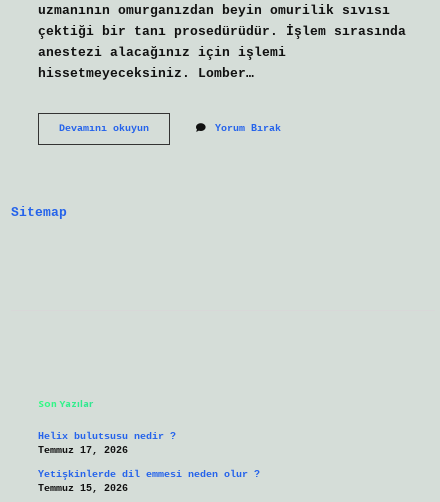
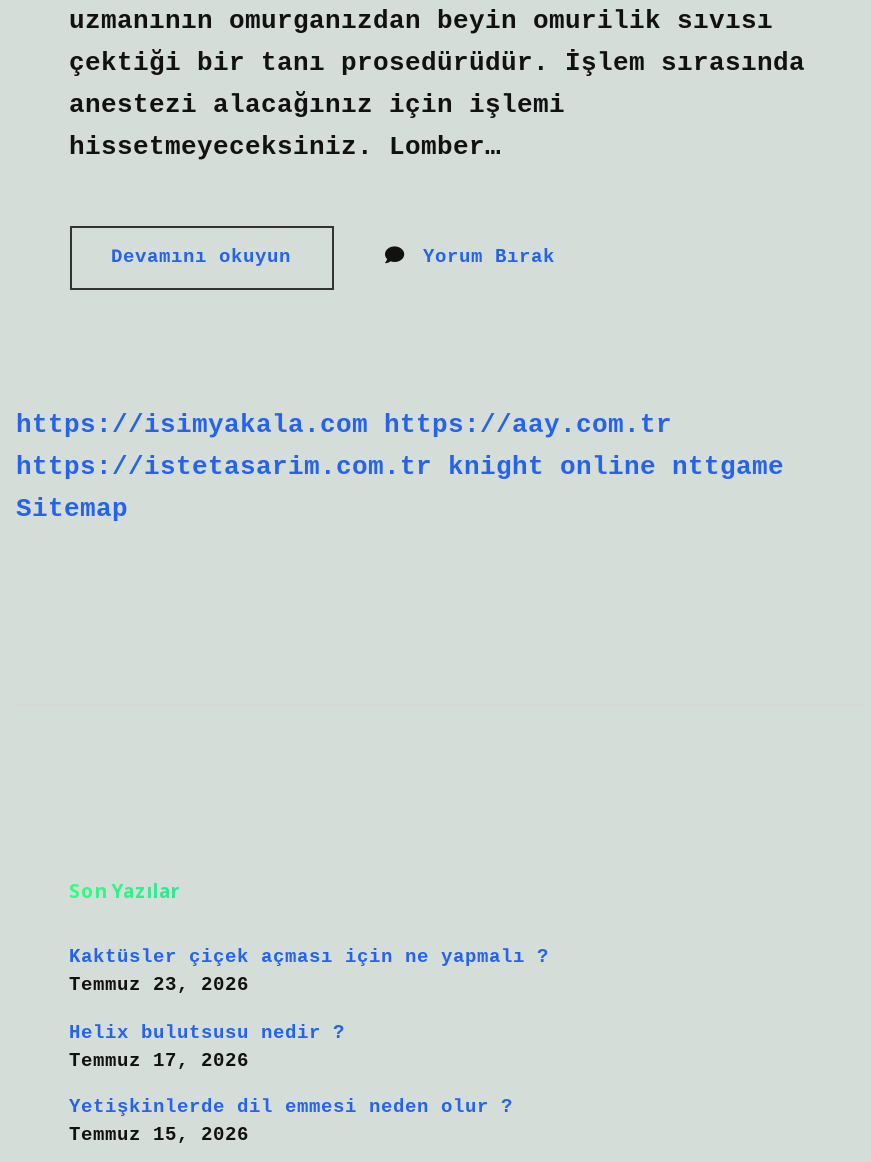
none -> [16,411,784,483] https://isimyakala.com https://aay.com.tr | https://istetasarim.com.tr knight online nttgame
none -> [69,947,549,997] Kaktüsler çiçek açması için ne yapmalı ? | Temmuz 23, 2026

